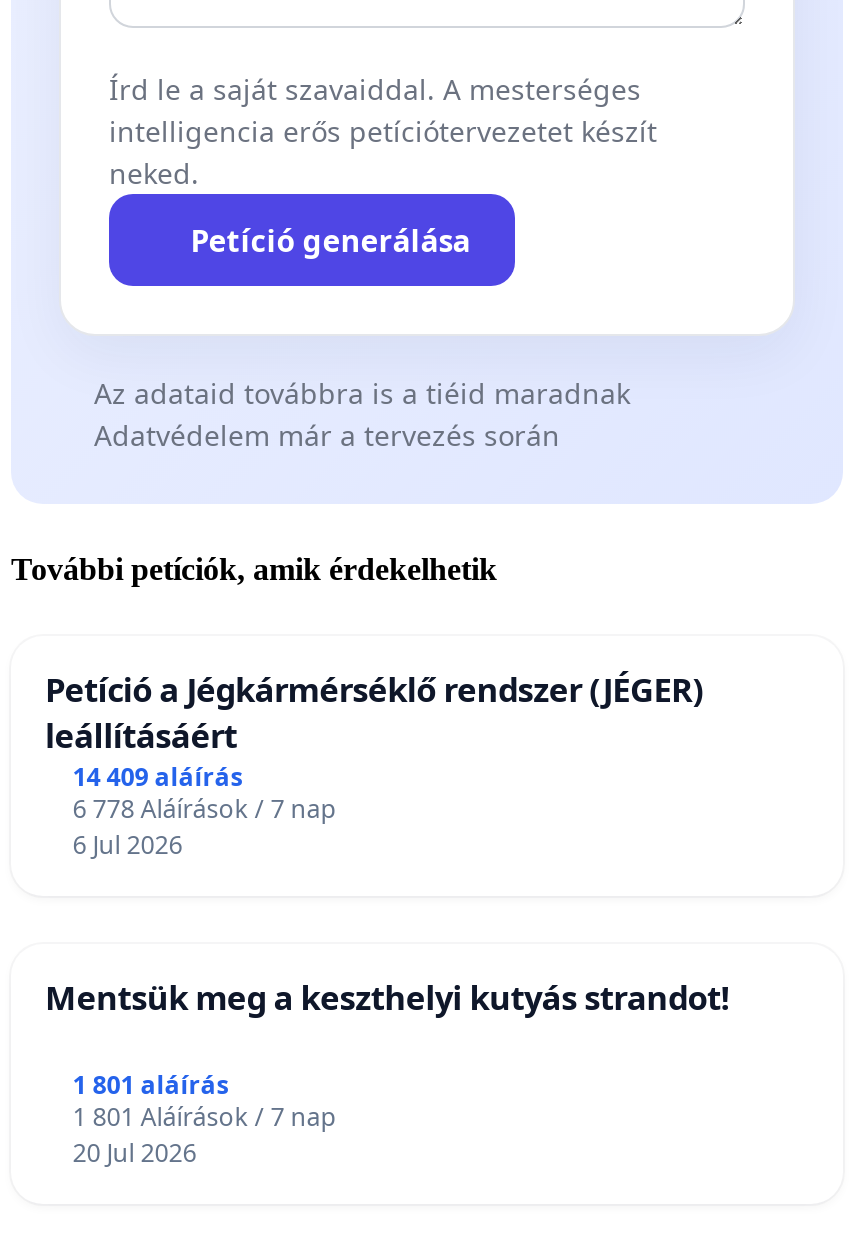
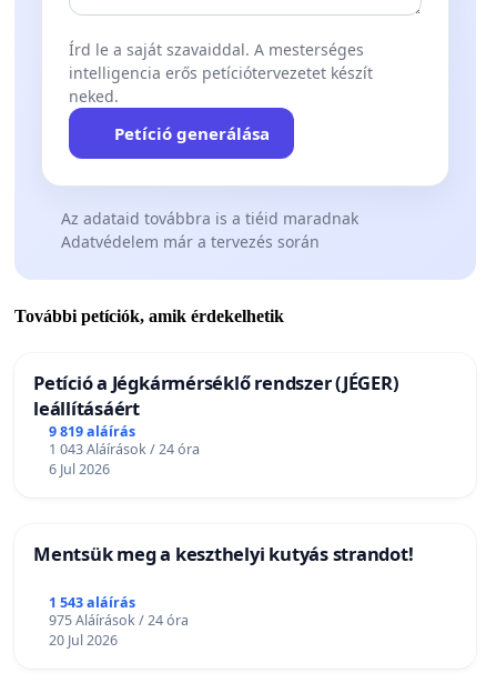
[73,759,243,793] 14 409 aláírás -> [49,422,135,441] 9 819 aláírás
[73,791,337,825] 6 778 Aláírások / 7 nap -> [49,439,200,458] 1 043 Aláírások / 24 óra
[73,1067,229,1101] 1 801 aláírás -> [49,592,135,611] 1 543 aláírás
[73,1099,337,1133] 1 801 Aláírások / 7 nap -> [49,610,188,629] 975 Aláírások / 24 óra

